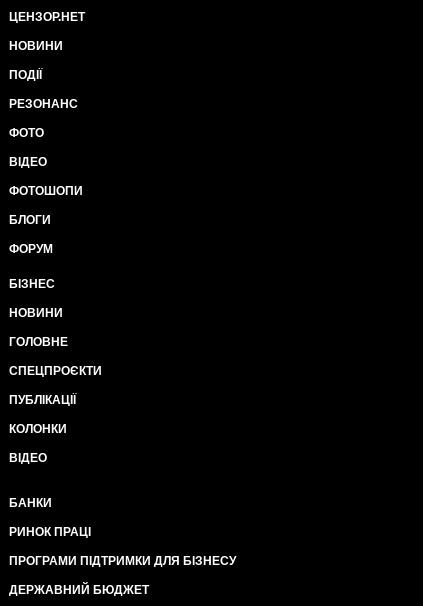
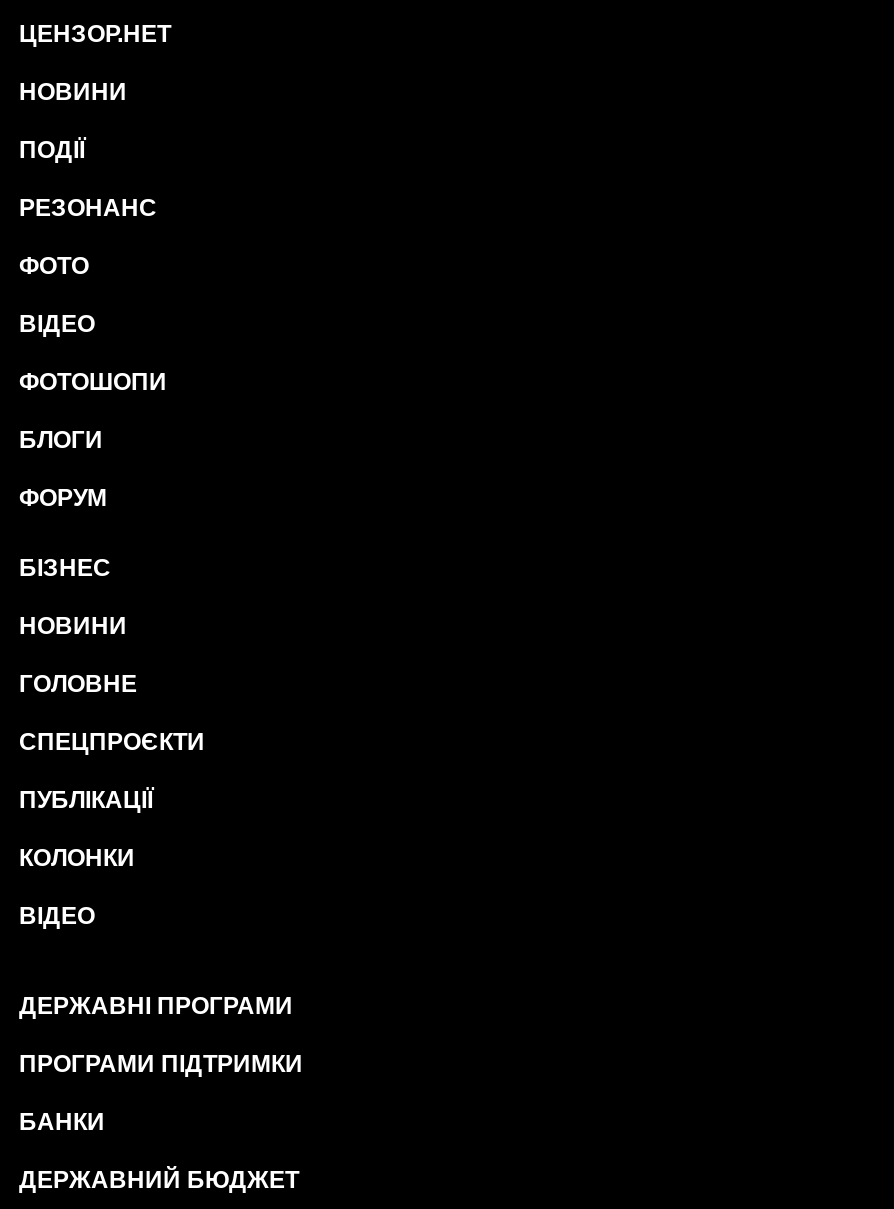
none -> [19,992,303,1078] ДЕРЖАВНІ ПРОГРАМИ | ПРОГРАМИ ПІДТРИМКИ
moved [9,496,52,510] -> [19,1108,105,1136]: БАНКИ
[9,525,236,568] РИНОК ПРАЦІ | ПРОГРАМИ ПІДТРИМКИ ДЛЯ БІЗНЕСУ -> none

